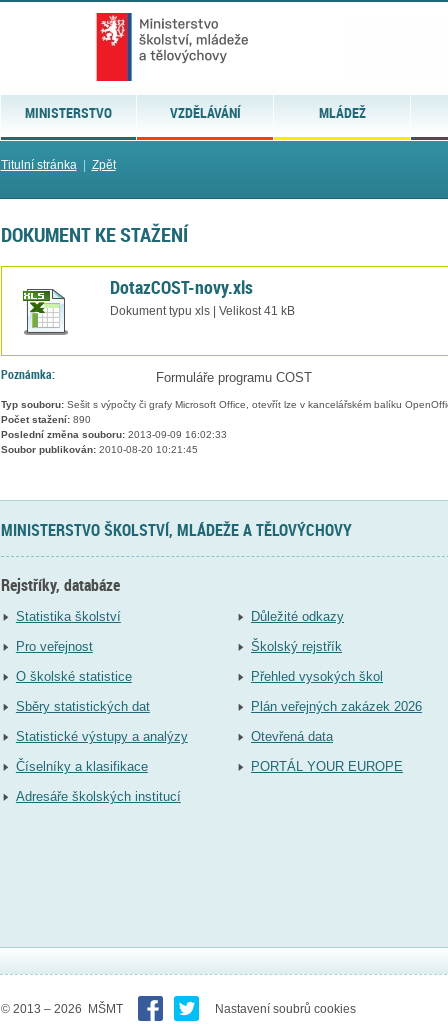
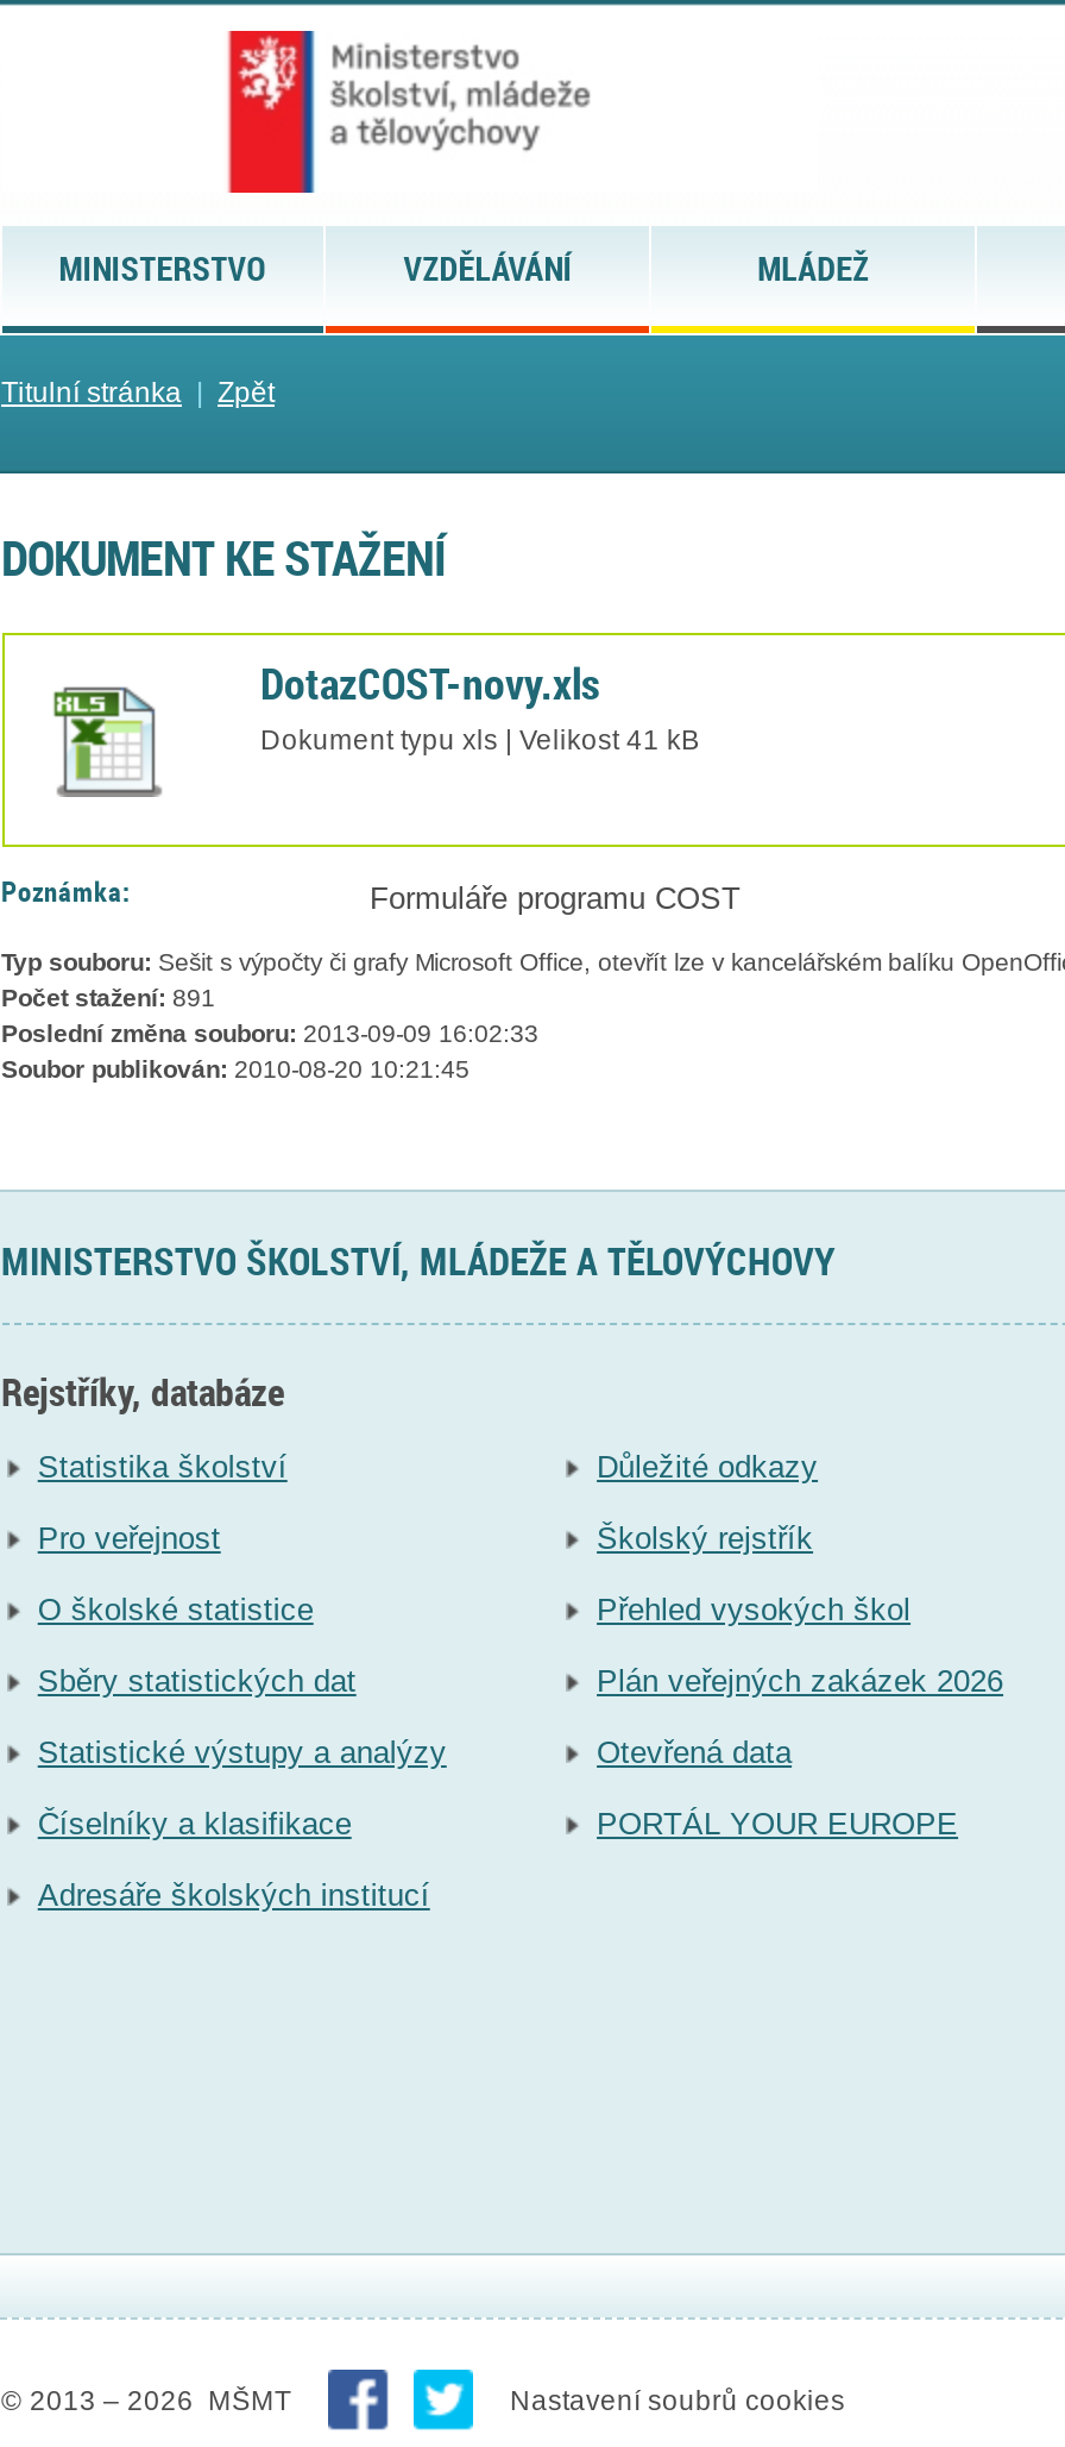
[0,414,90,425] Počet stažení: 890 -> [1,986,215,1012] Počet stažení: 891

